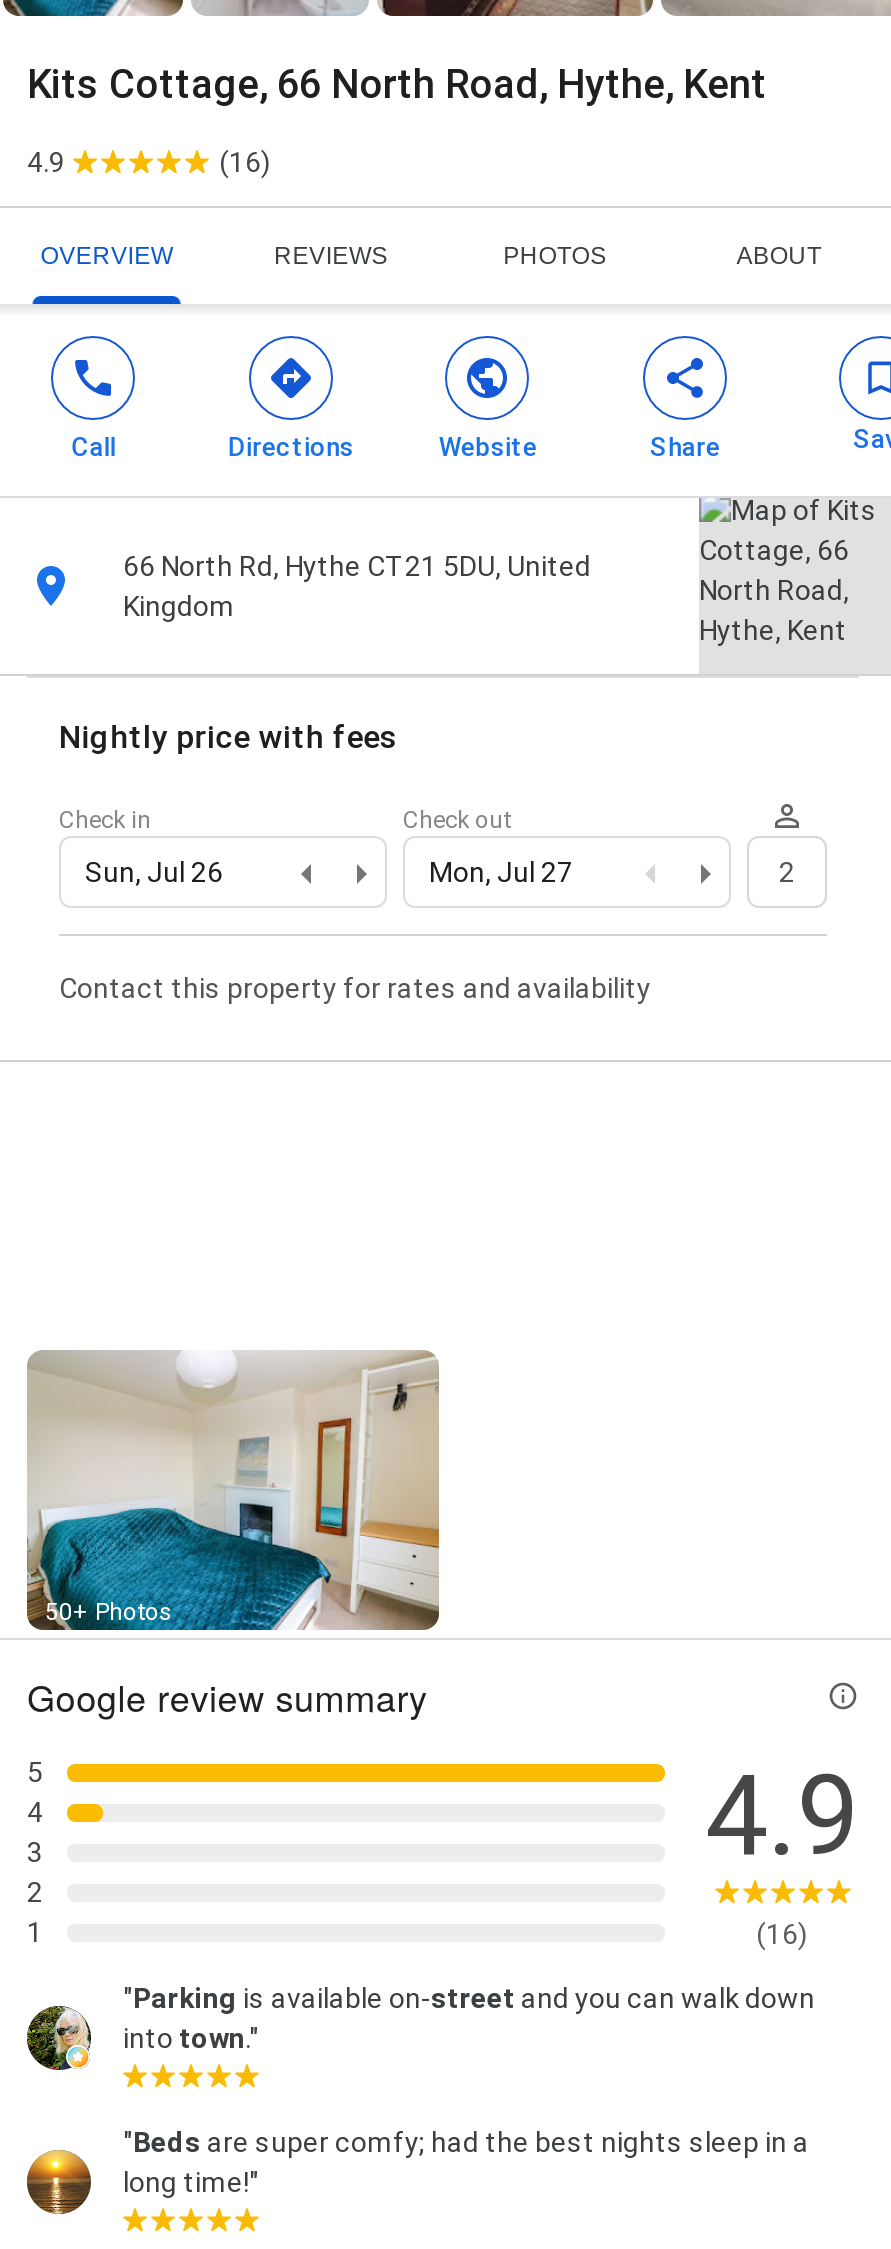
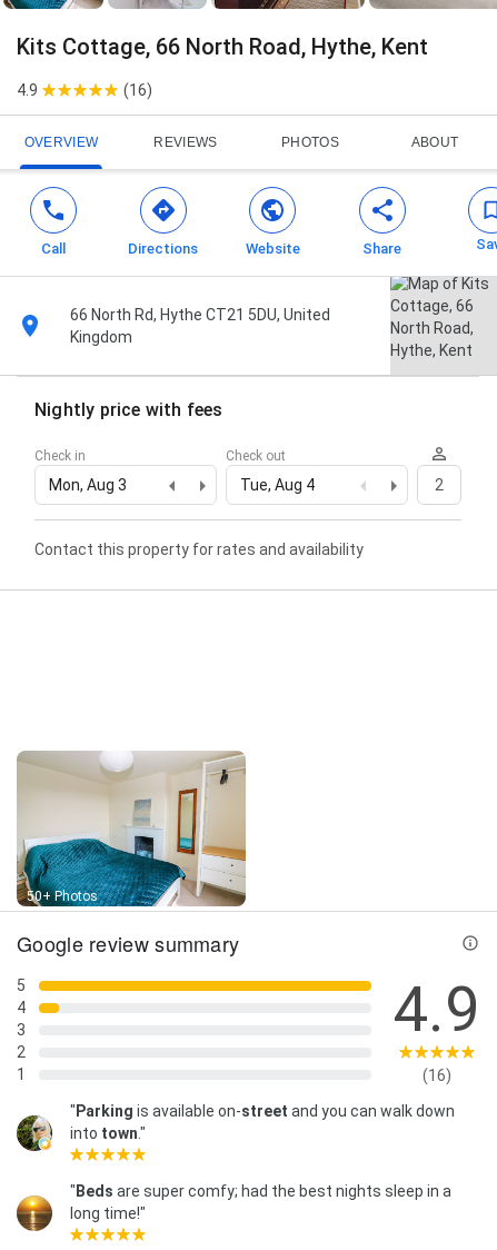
[85,856,223,888] Sun, Jul 26 -> [49,476,127,494] Mon, Aug 3
[429,856,573,888] Mon, Jul 27 -> [240,476,315,494] Tue, Aug 4

